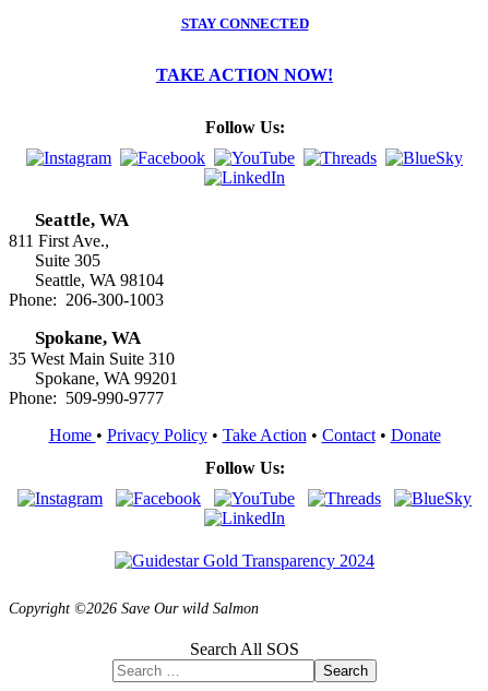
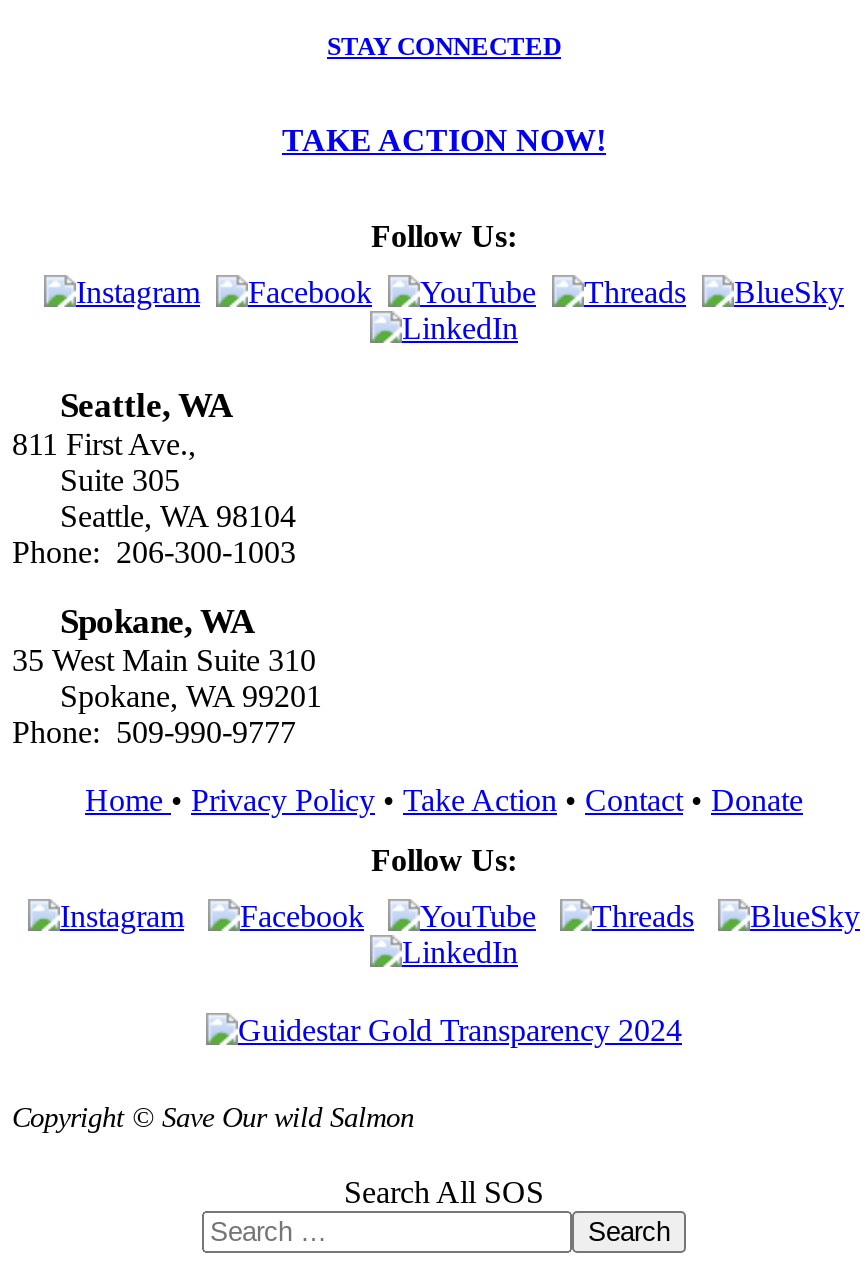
[9,599,259,617] Copyright ©2026 Save Our wild Salmon -> [12,1101,414,1133] Copyright © Save Our wild Salmon

